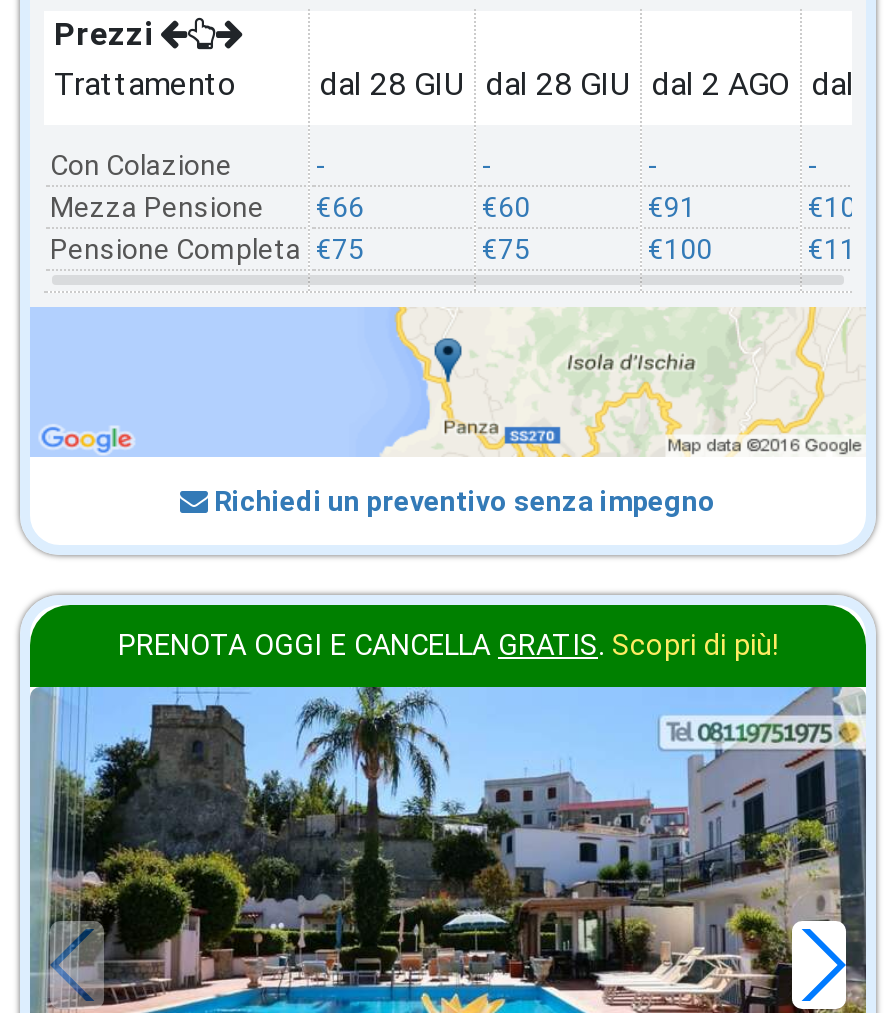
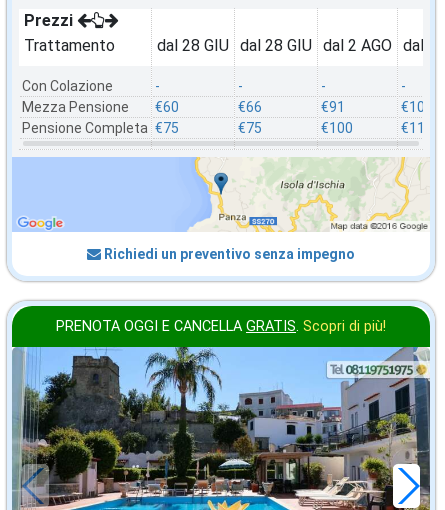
[50,190,364,222] Mezza Pensione €66 -> [22,99,179,115] Mezza Pensione €60
[482,190,530,222] €60 -> [238,99,262,115] €66

